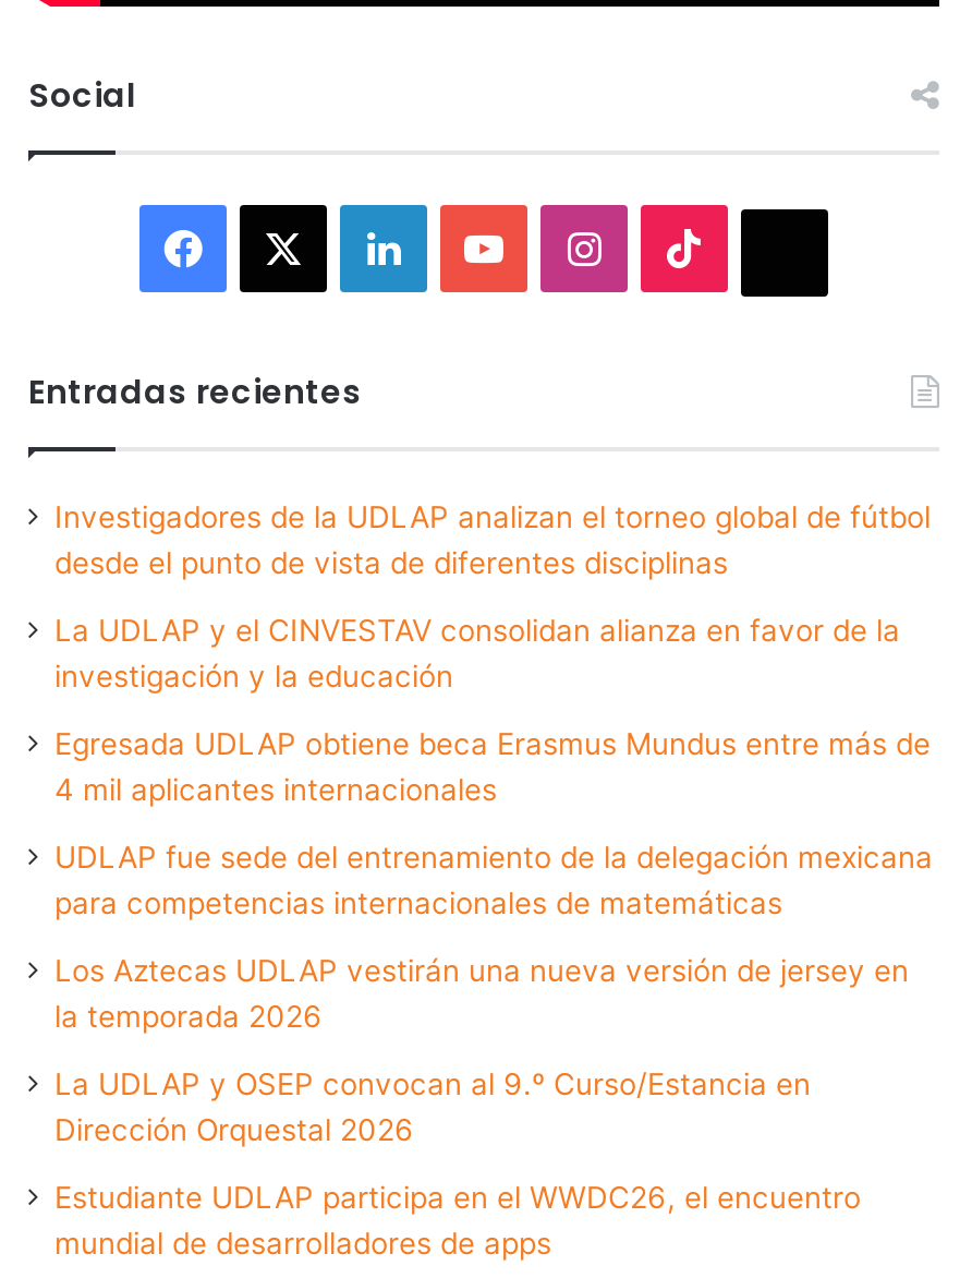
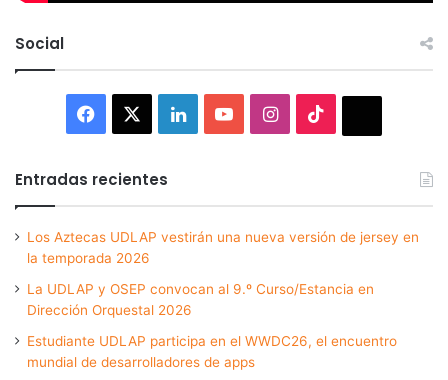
[54,499,933,920] Investigadores de la UDLAP analizan el torneo global de fútbol | desde el punto de vista de diferentes disciplinas | La UDLAP y el CINVESTAV consolidan alianza en favor de la | investigación y la educación | Egresada UDLAP obtiene beca Erasmus Mundus entre más de | 4 mil aplicantes internacionales | UDLAP fue sede del entrenamiento de la delegación mexicana | para competencias internacionales de matemáticas -> none

